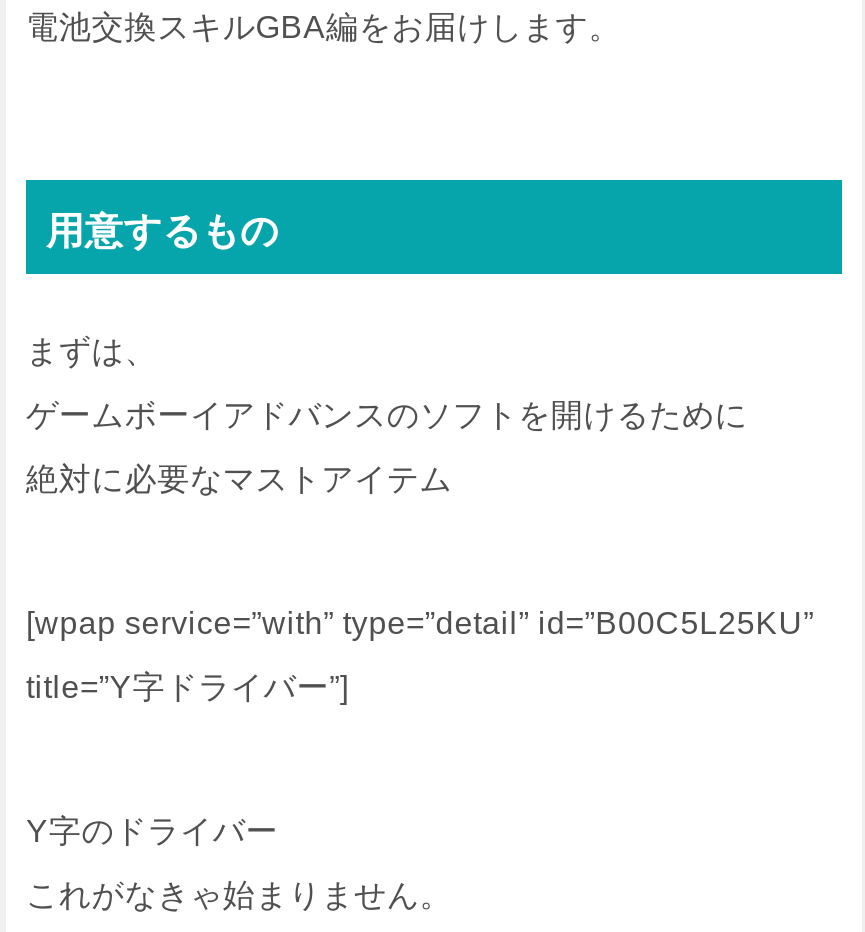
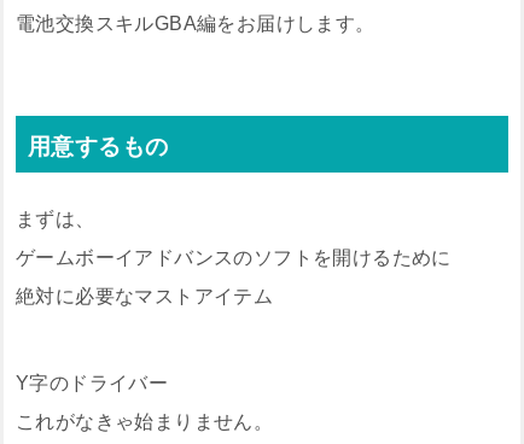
[26,607,814,705] [wpap service=”with” type=”detail” id=”B00C5L25KU” | title=”Y字ドライバー”] -> none

